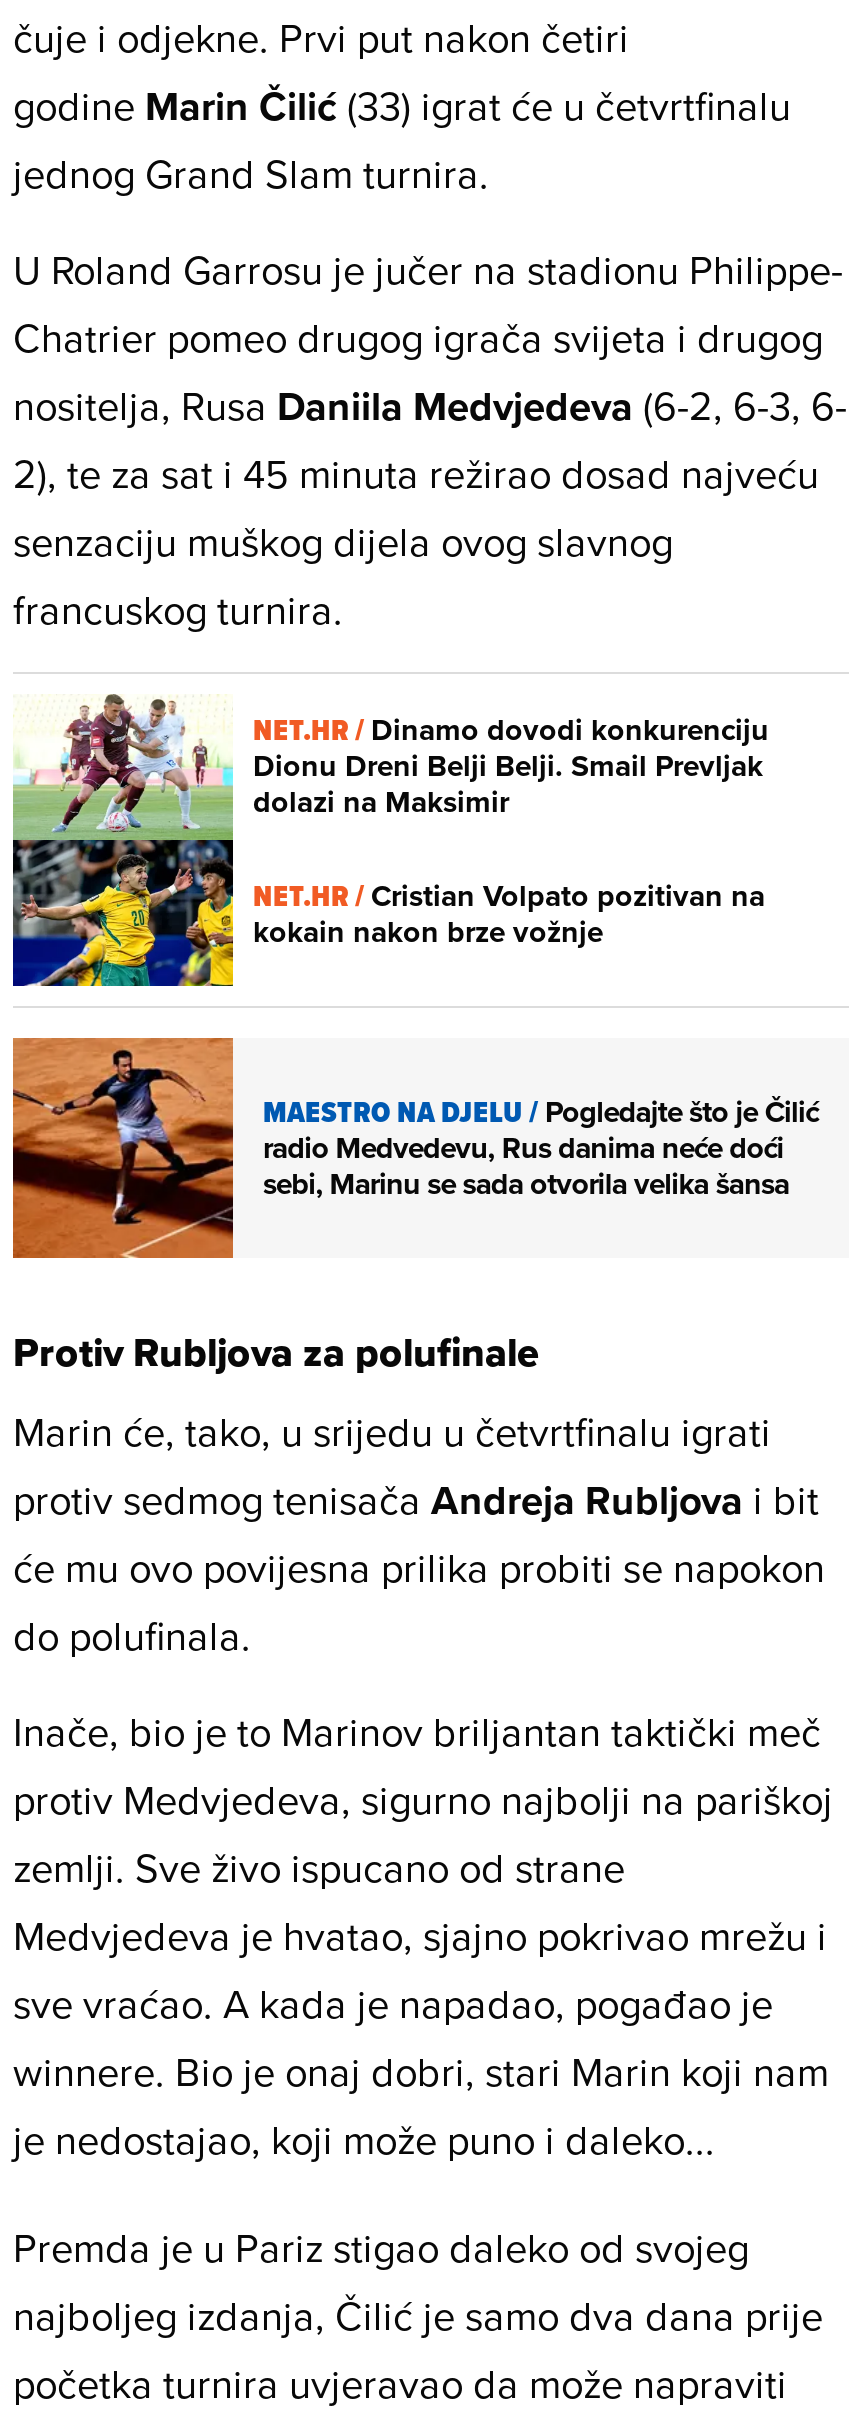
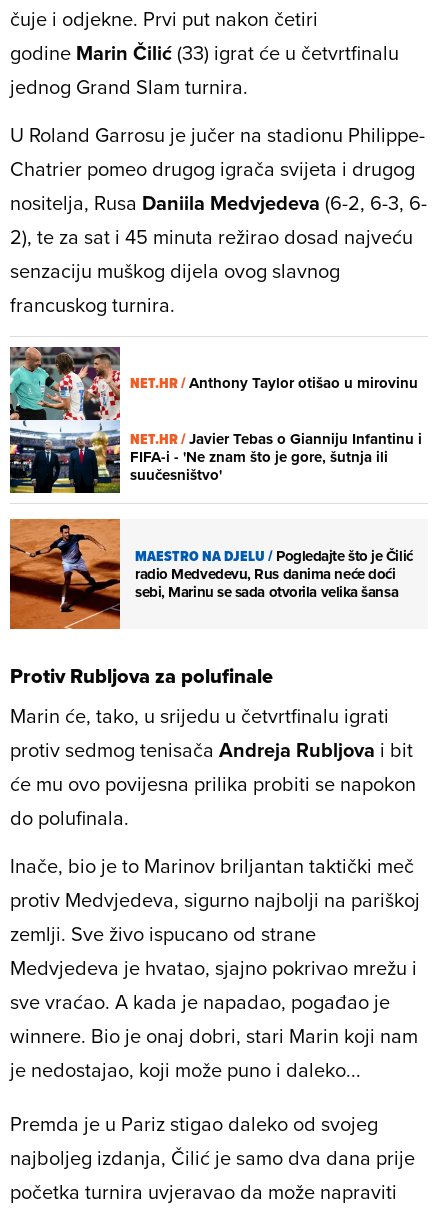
[11,694,769,988] [image] | NET.HR / Dinamo dovodi konkurenciju | Dionu Dreni Belji Belji. Smail Prevljak | dolazi na Maksimir -> [9,346,418,494] [image] | NET.HR / Anthony Taylor otišao u mirovinu
[253,873,765,953] NET.HR / Cristian Volpato pozitivan na | kokain nakon brze vožnje -> [130,428,422,486] NET.HR / Javier Tebas o Gianniju Infantinu i | FIFA-i - 'Ne znam što je gore, šutnja ili | suučesništvo'

